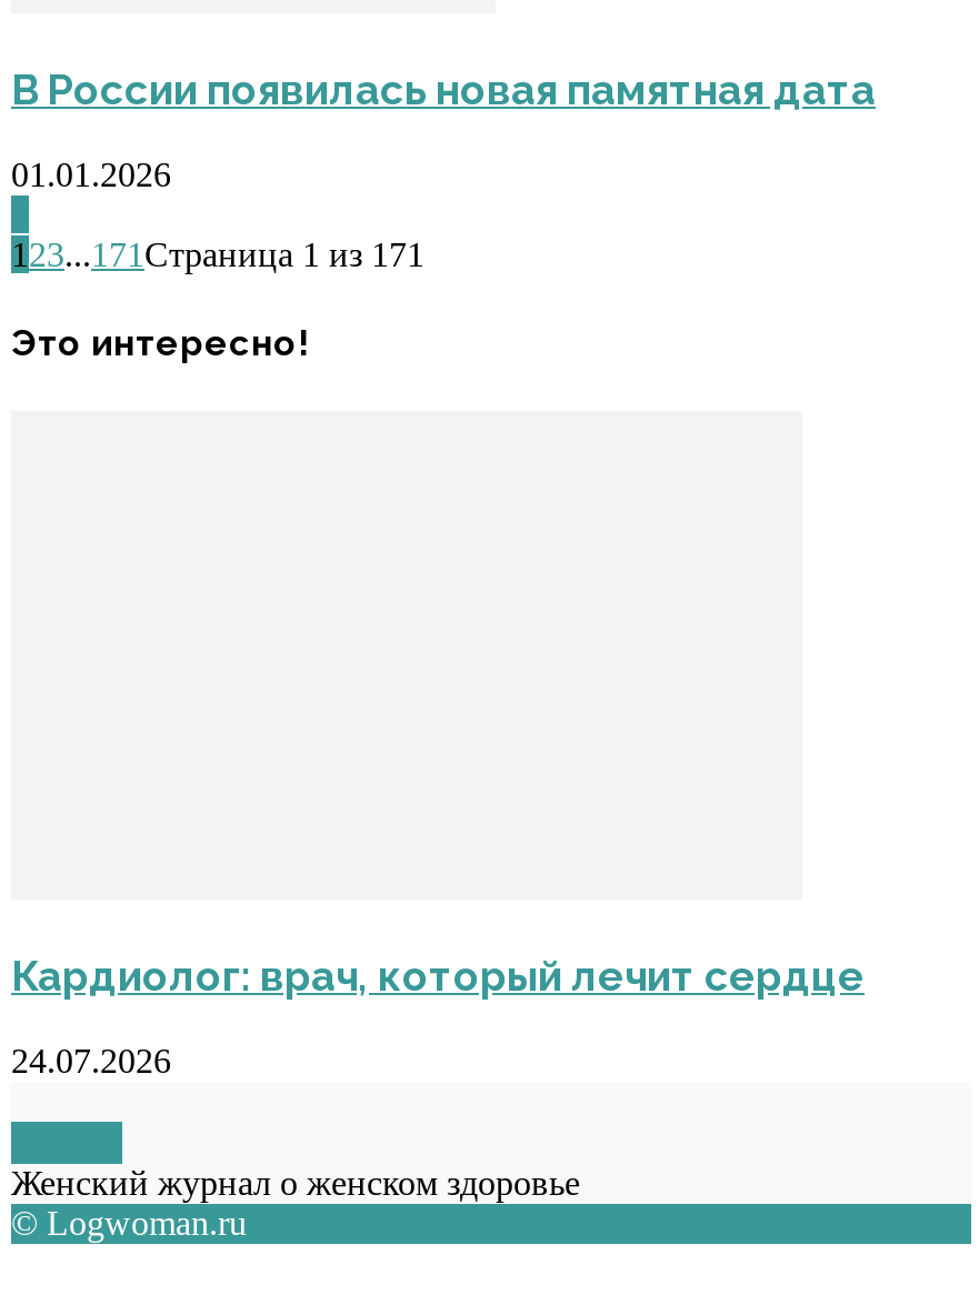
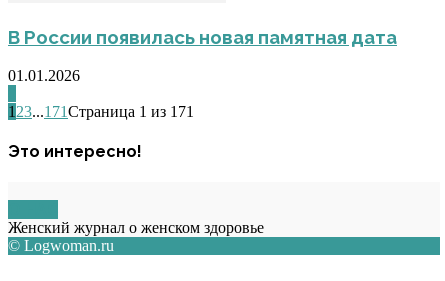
[11,950,865,1078] Кардиолог: врач, который лечит сердце | 24.07.2026 -> none

